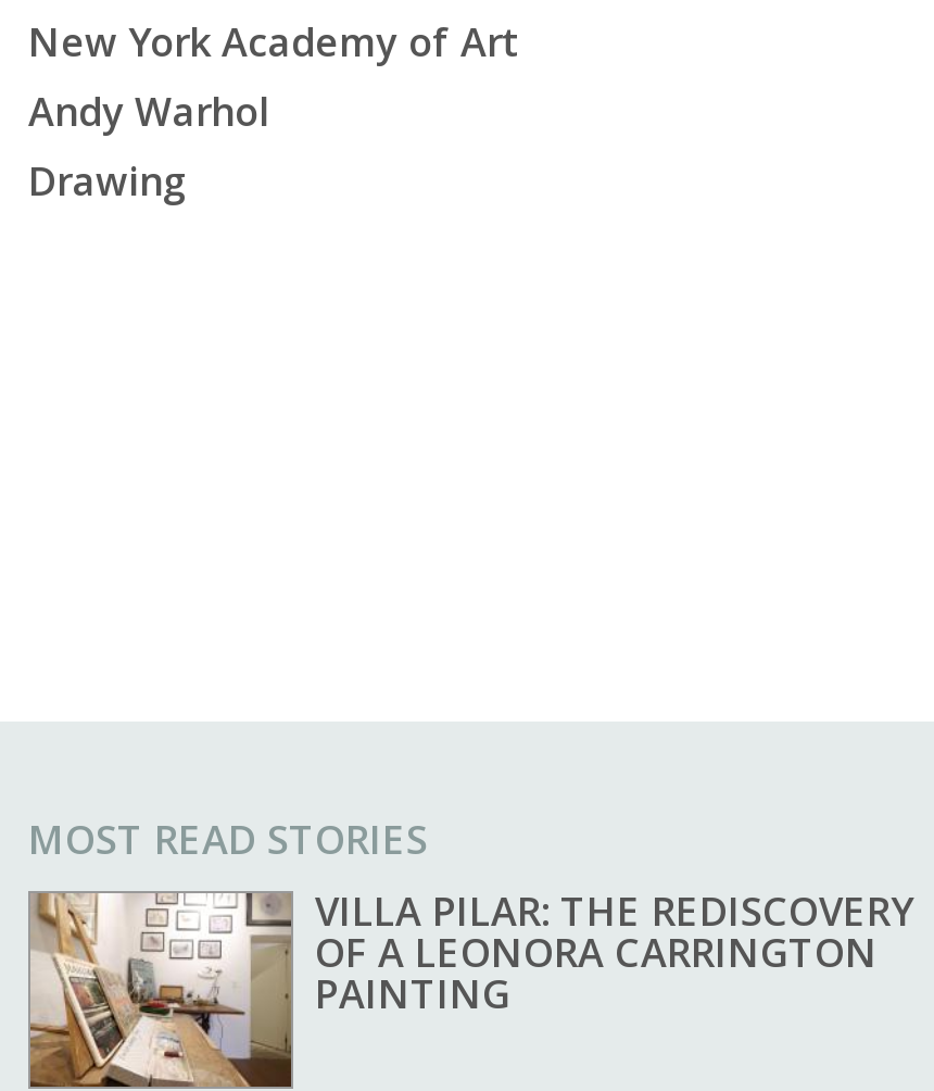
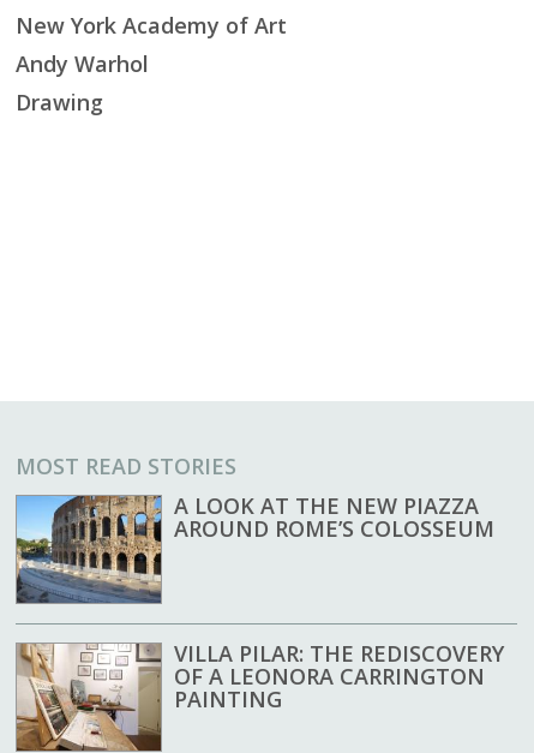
none -> [16,491,494,605] [image] | A LOOK AT THE NEW PIAZZA | AROUND ROME’S COLOSSEUM

